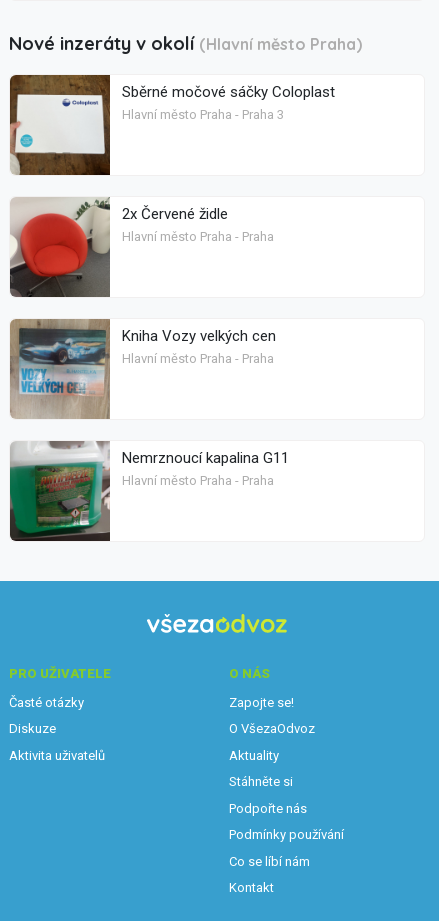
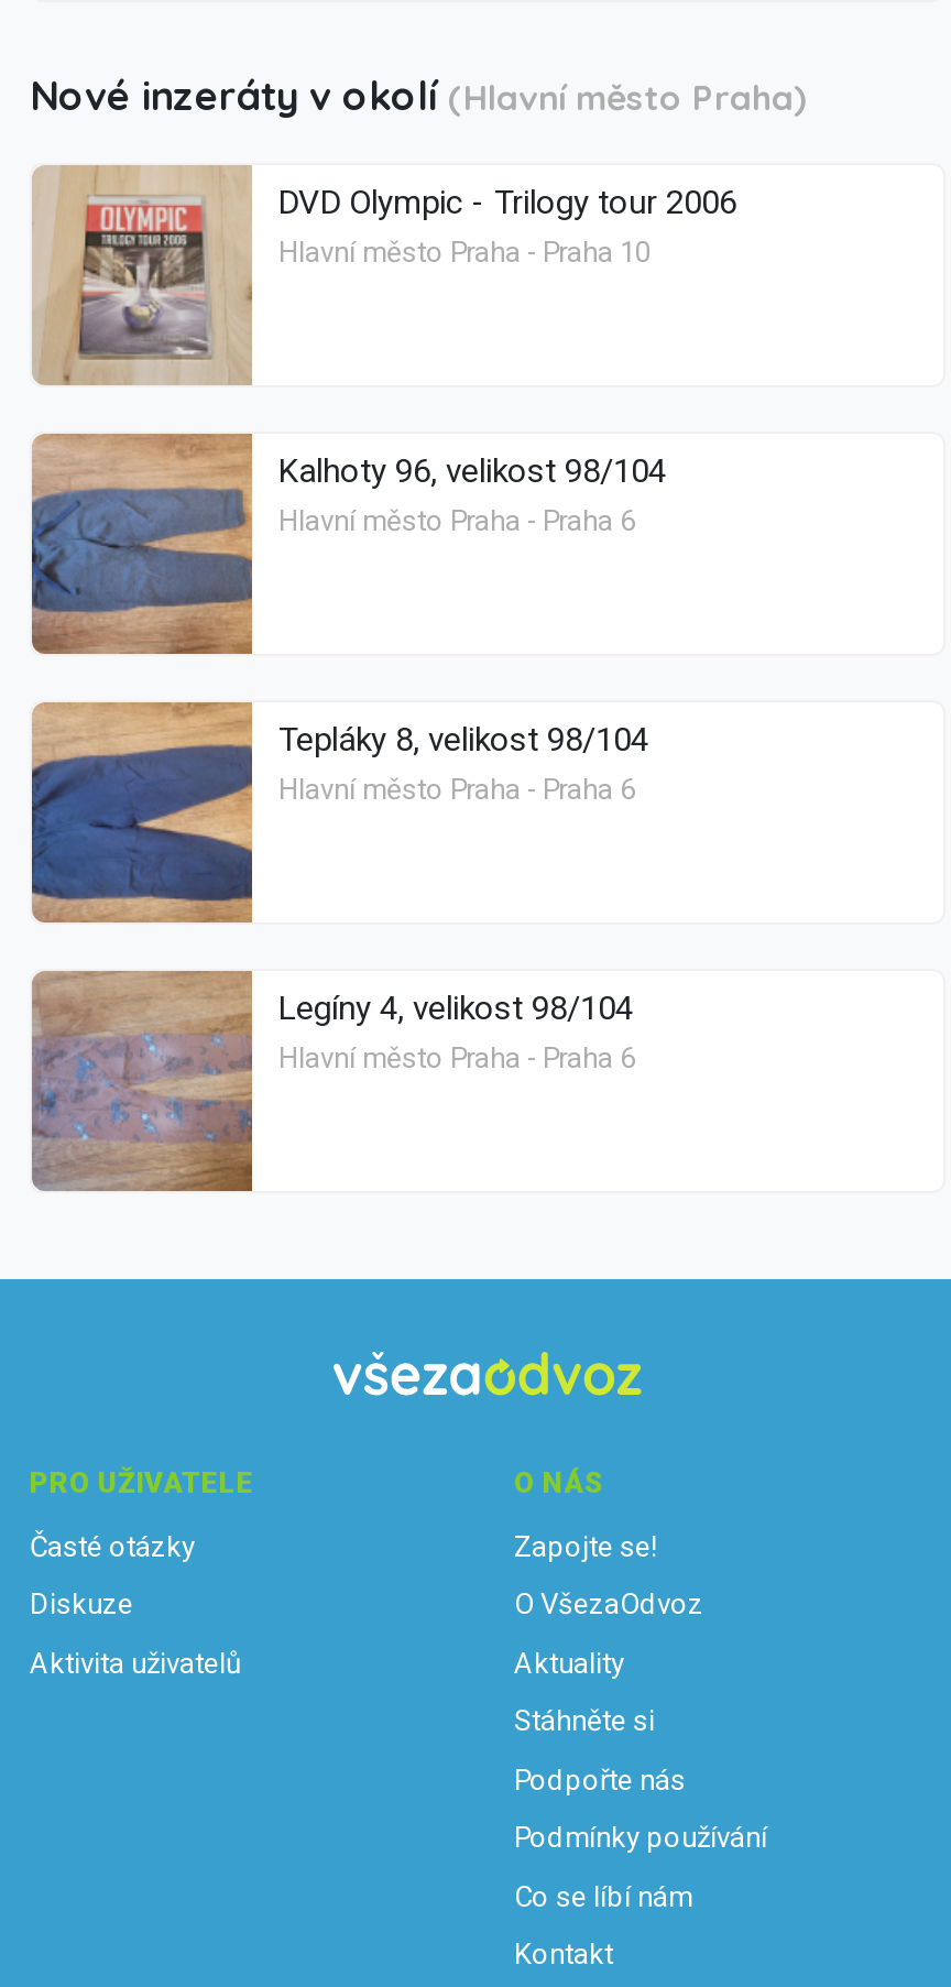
[9,75,335,176] [image] | Sběrné močové sáčky Coloplast | Hlavní město Praha - Praha 3 -> [32,163,736,387] [image] | DVD Olympic - Trilogy tour 2006 | Hlavní město Praha - Praha 10
[9,198,274,298] [image] | 2x Červené židle | Hlavní město Praha - Praha -> [30,434,666,656] [image] | Kalhoty 96, velikost 98/104 | Hlavní město Praha - Praha 6
[9,319,276,419] [image] | Kniha Vozy velkých cen | Hlavní město Praha - Praha -> [30,702,648,922] [image] | Tepláky 8, velikost 98/104 | Hlavní město Praha - Praha 6
[9,441,289,542] [image] | Nemrznoucí kapalina G11 | Hlavní město Praha - Praha -> [30,971,635,1193] [image] | Legíny 4, velikost 98/104 | Hlavní město Praha - Praha 6

